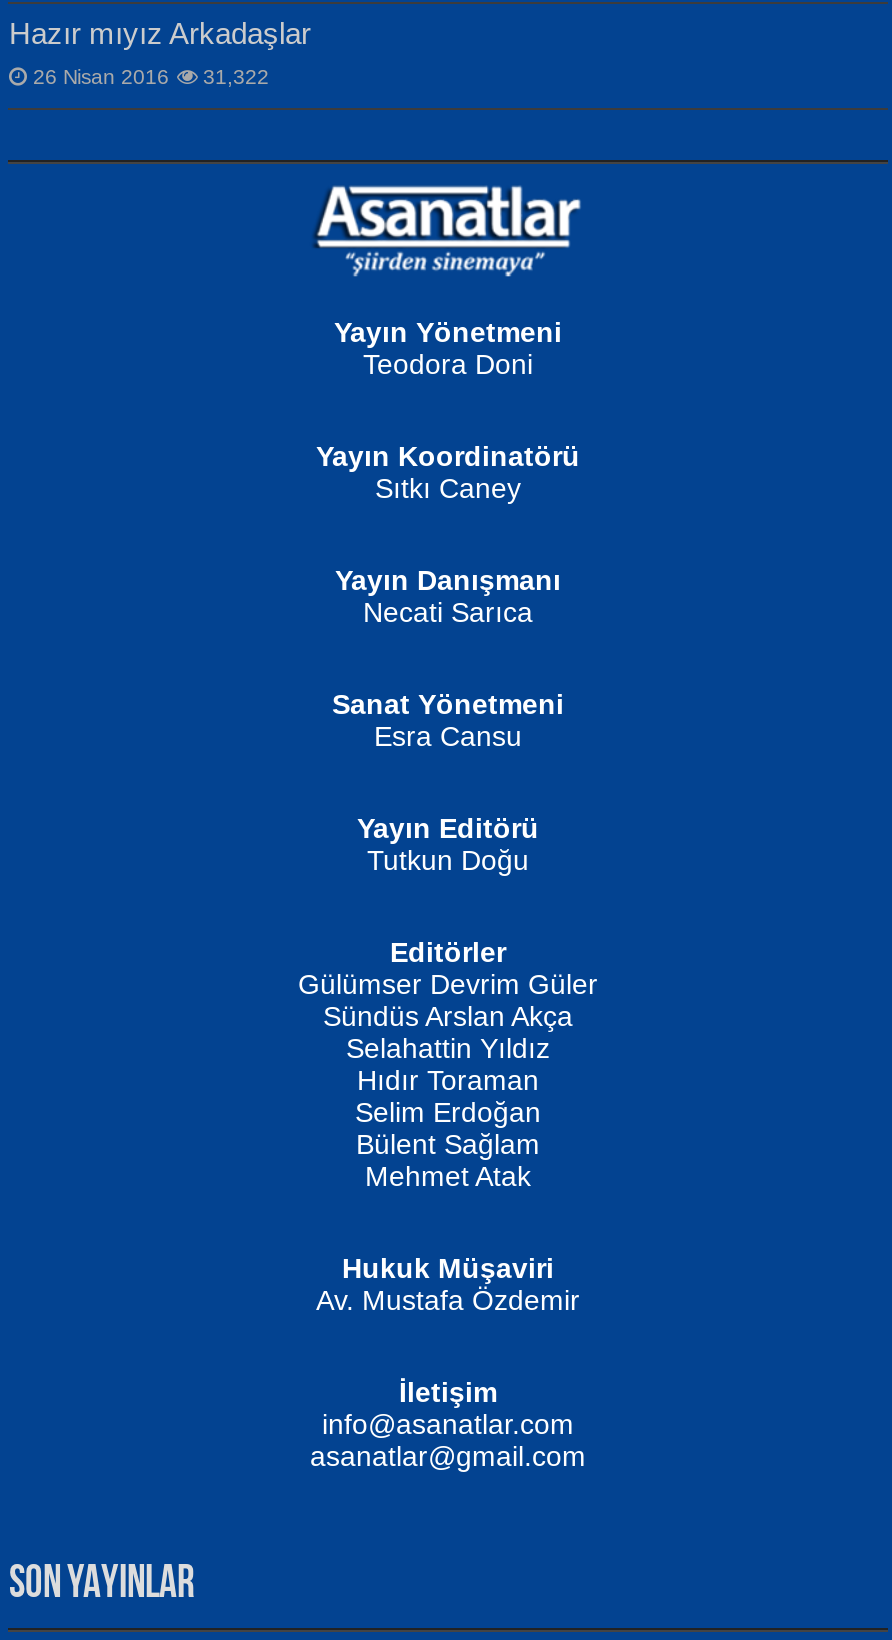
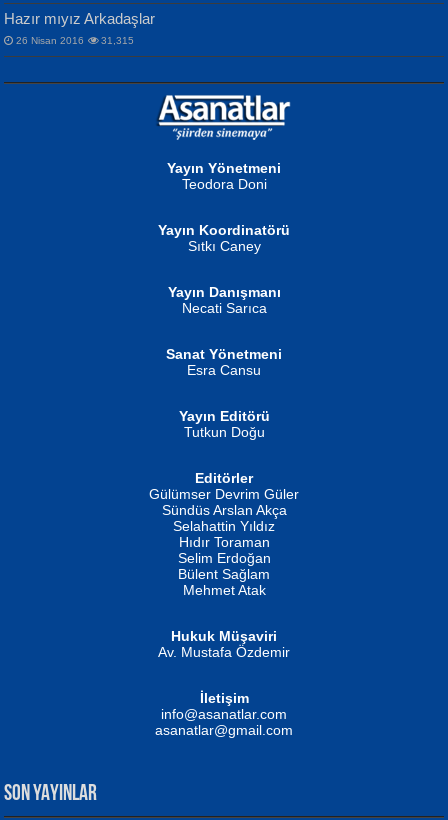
[33,66,269,88] 26 Nisan 2016 31,322 -> [16,35,134,46] 26 Nisan 2016 31,315

